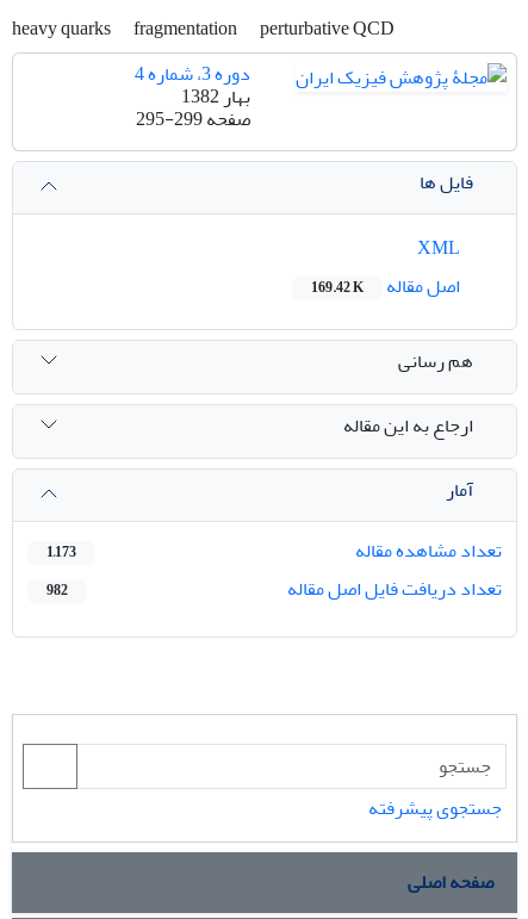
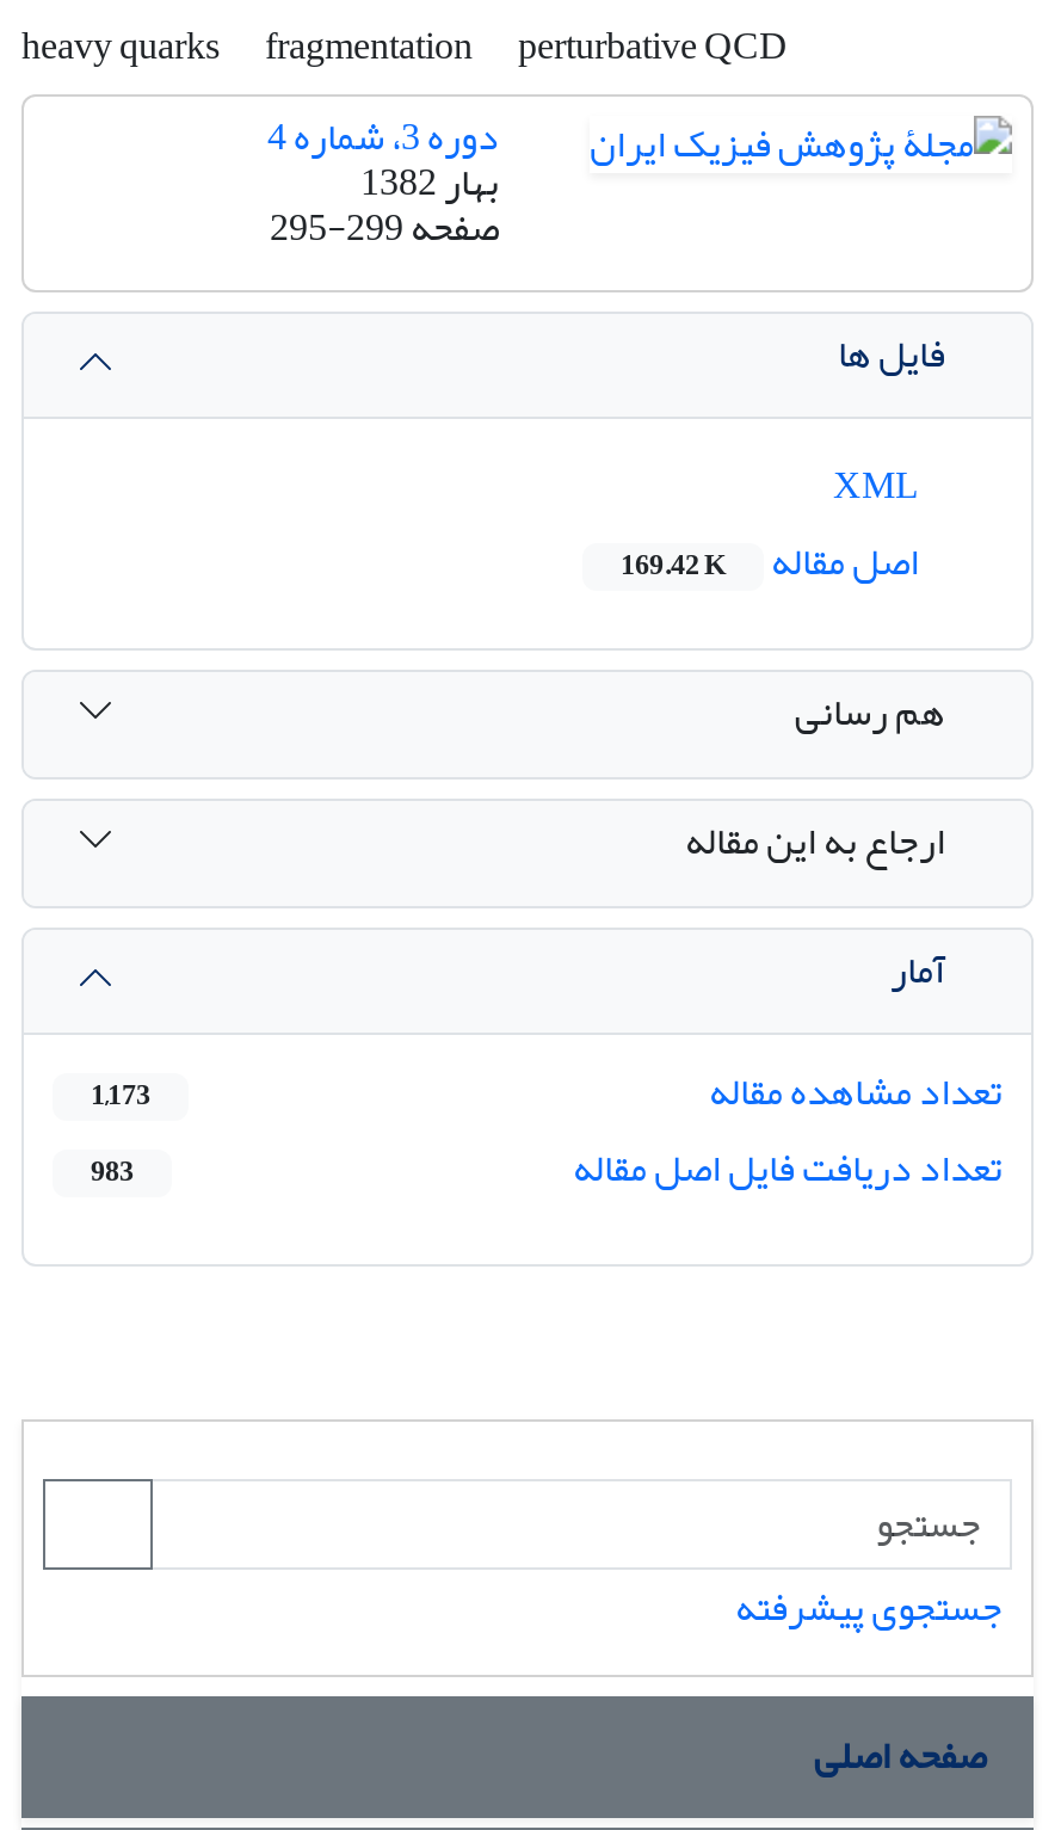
[46,577,68,604] 982 -> [91,1145,134,1199] 983

